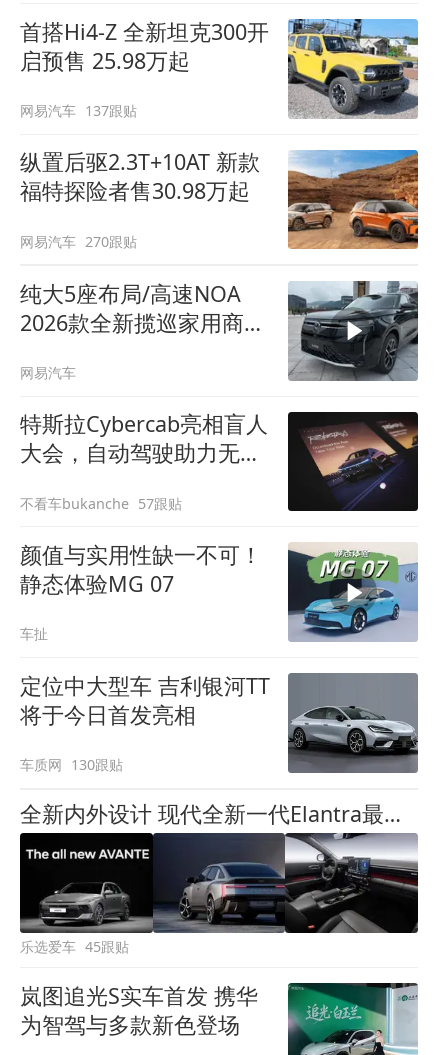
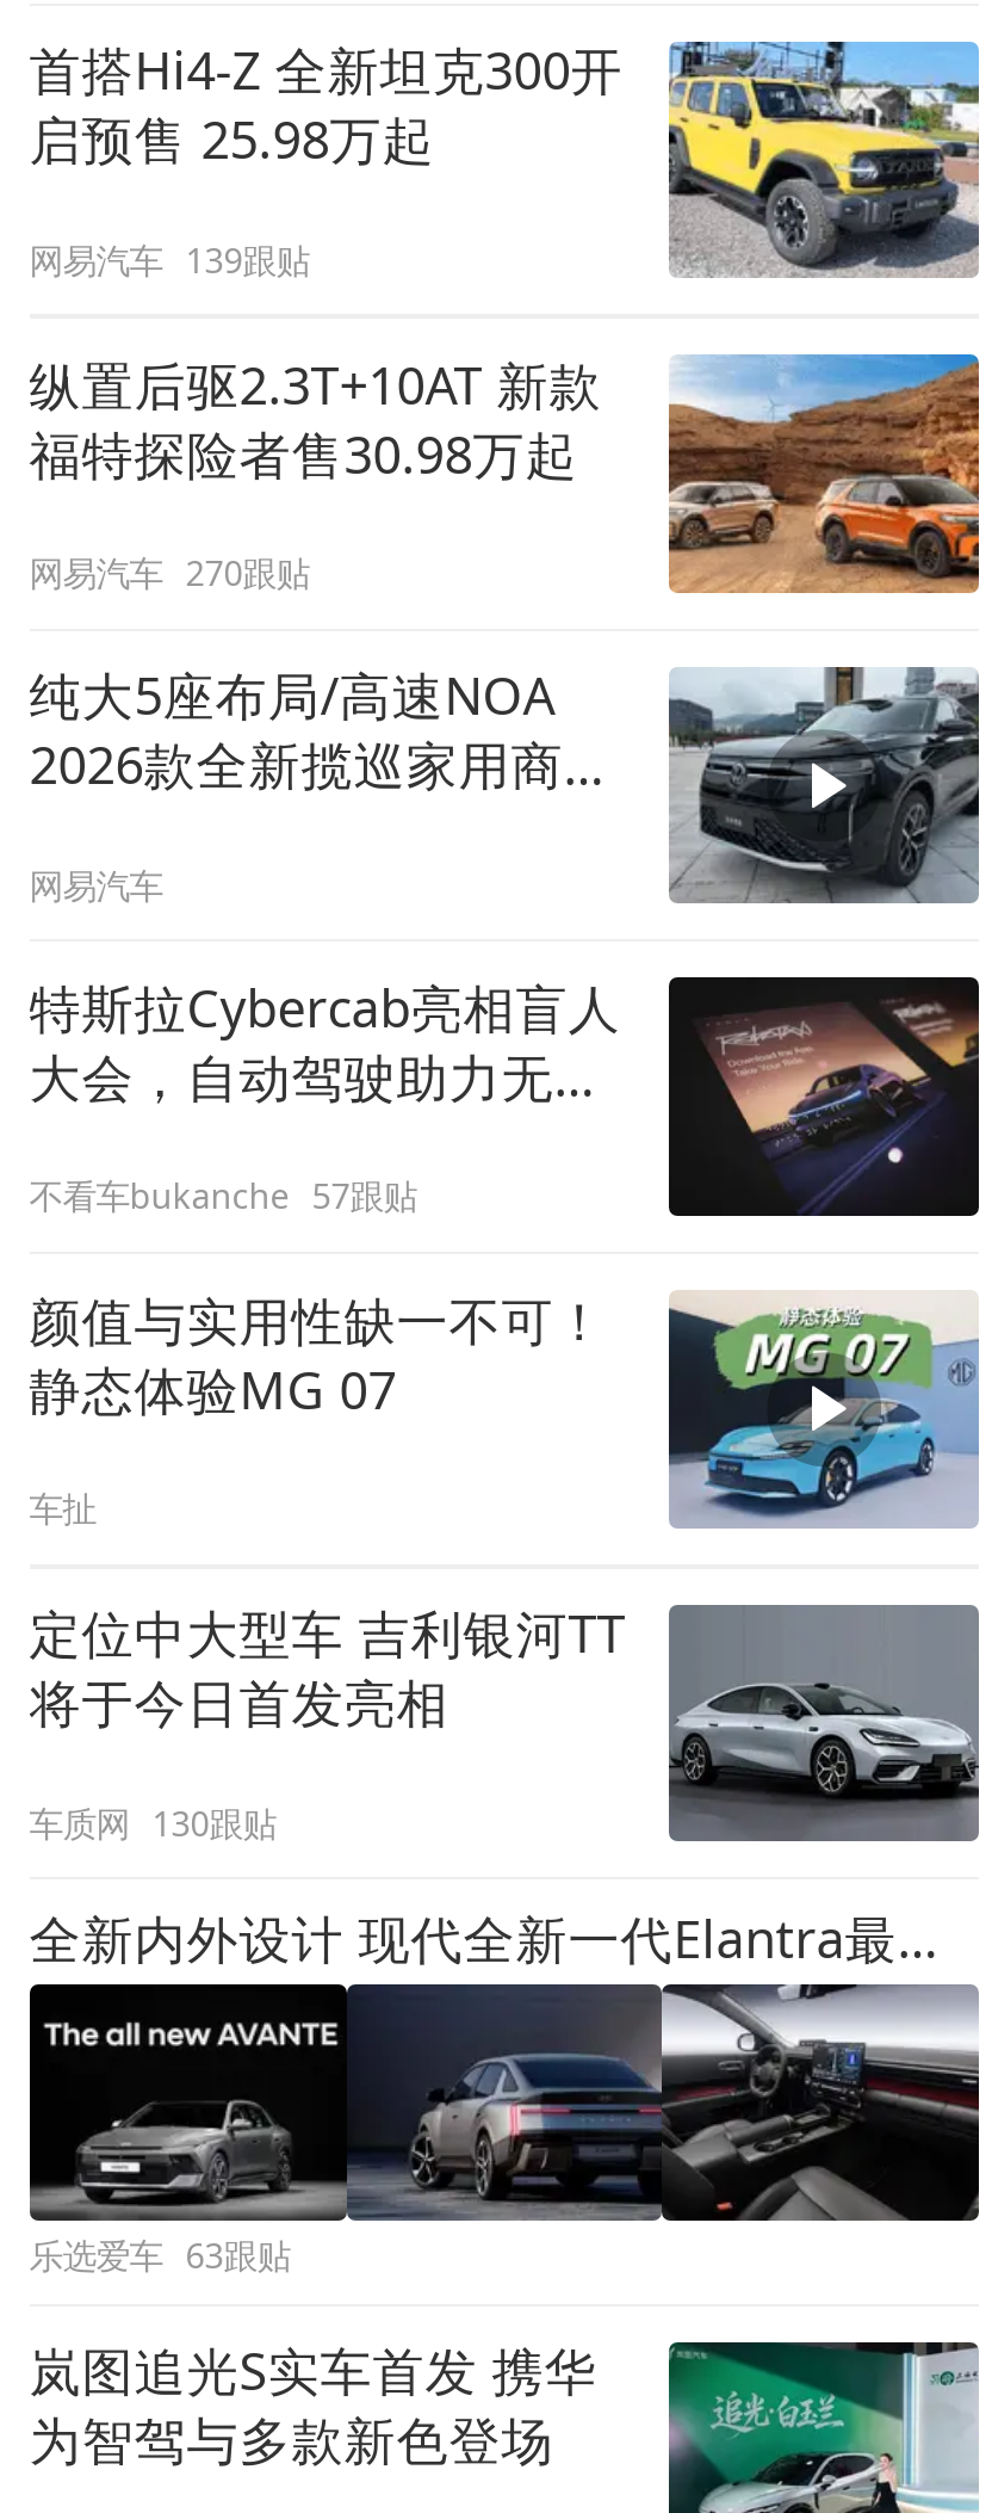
[20,101,137,120] 网易汽车 137跟贴 -> [29,236,310,282] 网易汽车 139跟贴
[20,937,129,956] 乐选爱车 45跟贴 -> [29,2233,290,2278] 乐选爱车 63跟贴

